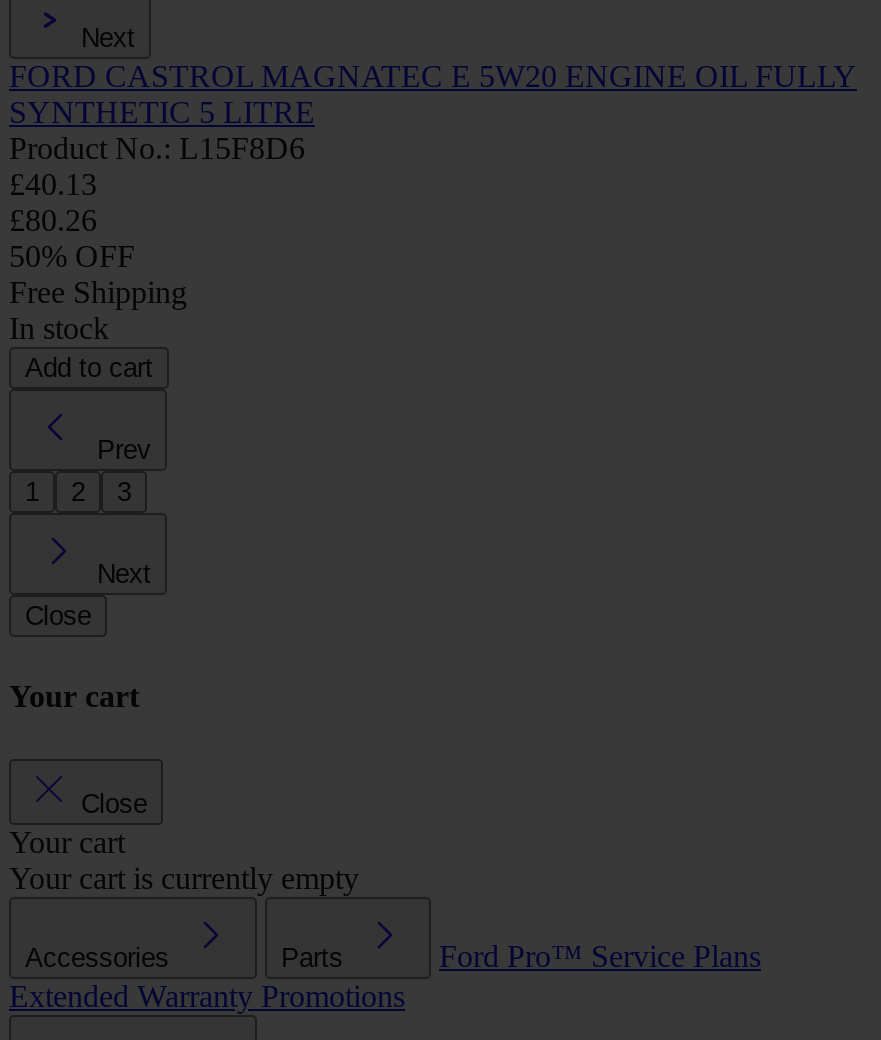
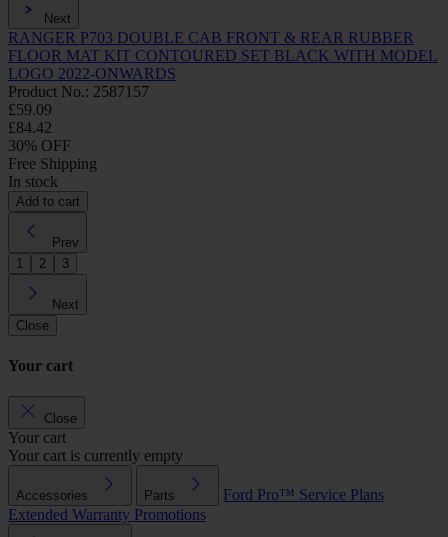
[9,59,857,273] FORD CASTROL MAGNATEC E 5W20 ENGINE OIL FULLY | SYNTHETIC 5 LITRE | Product No.: L15F8D6 | £40.13 | £80.26 | 50% OFF -> [8,29,438,154] RANGER P703 DOUBLE CAB FRONT & REAR RUBBER | FLOOR MAT KIT CONTOURED SET BLACK WITH MODEL | LOGO 2022-ONWARDS | Product No.: 2587157 | £59.09 | £84.42 | 30% OFF

